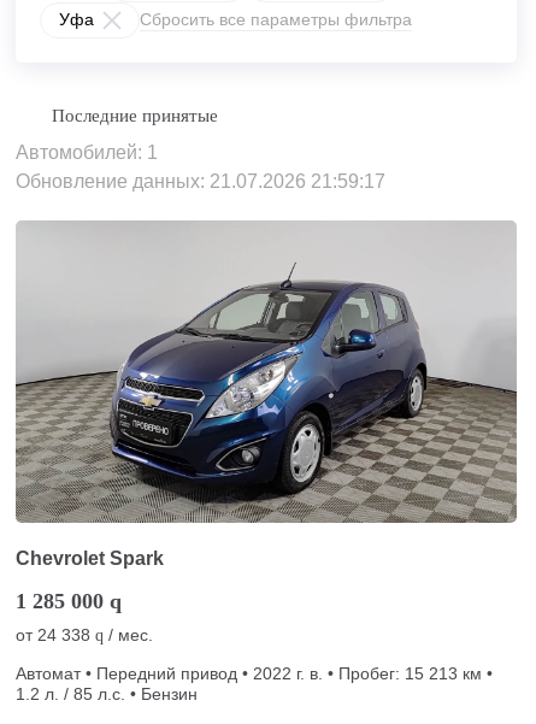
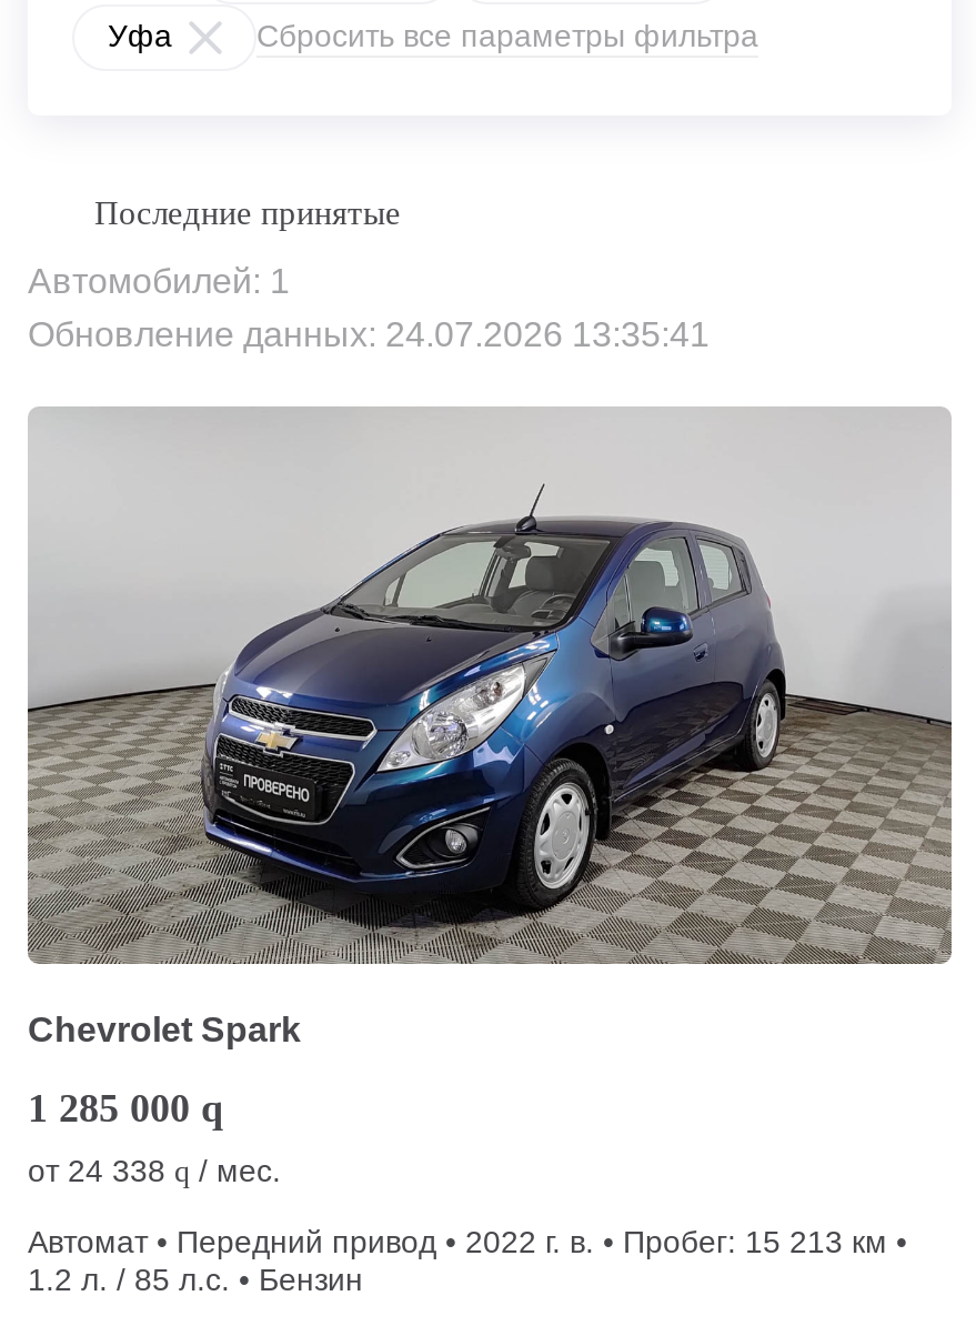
[16,171,385,192] Обновление данных: 21.07.2026 21:59:17 -> [28,315,710,353] Обновление данных: 24.07.2026 13:35:41

